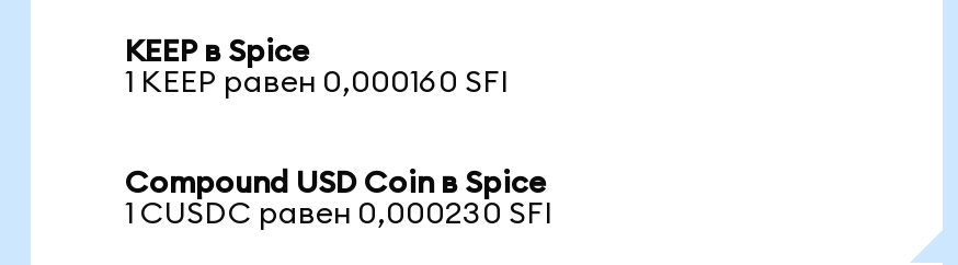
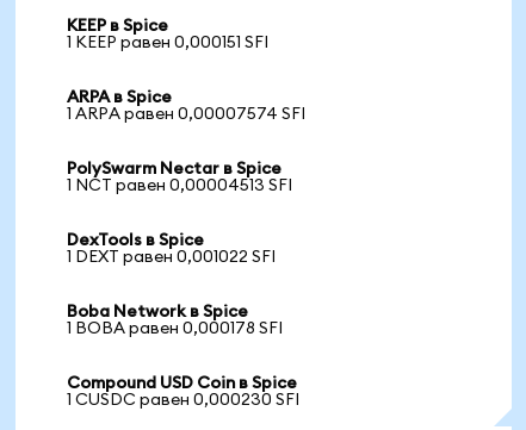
[125,68,509,99] 1 KEEP равен 0,000160 SFI -> [67,35,305,337] 1 KEEP равен 0,000151 SFI | ARPA в Spice | 1 ARPA равен 0,00007574 SFI | PolySwarm Nectar в Spice | 1 NCT равен 0,00004513 SFI | DexTools в Spice | 1 DEXT равен 0,001022 SFI | Boba Network в Spice | 1 BOBA равен 0,000178 SFI

